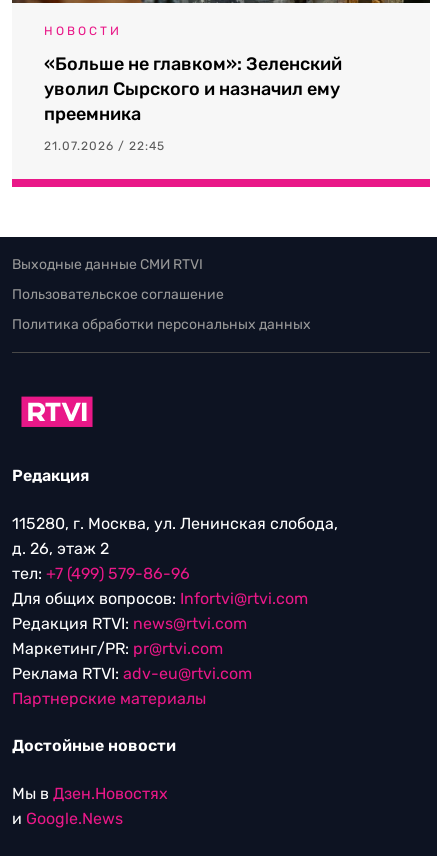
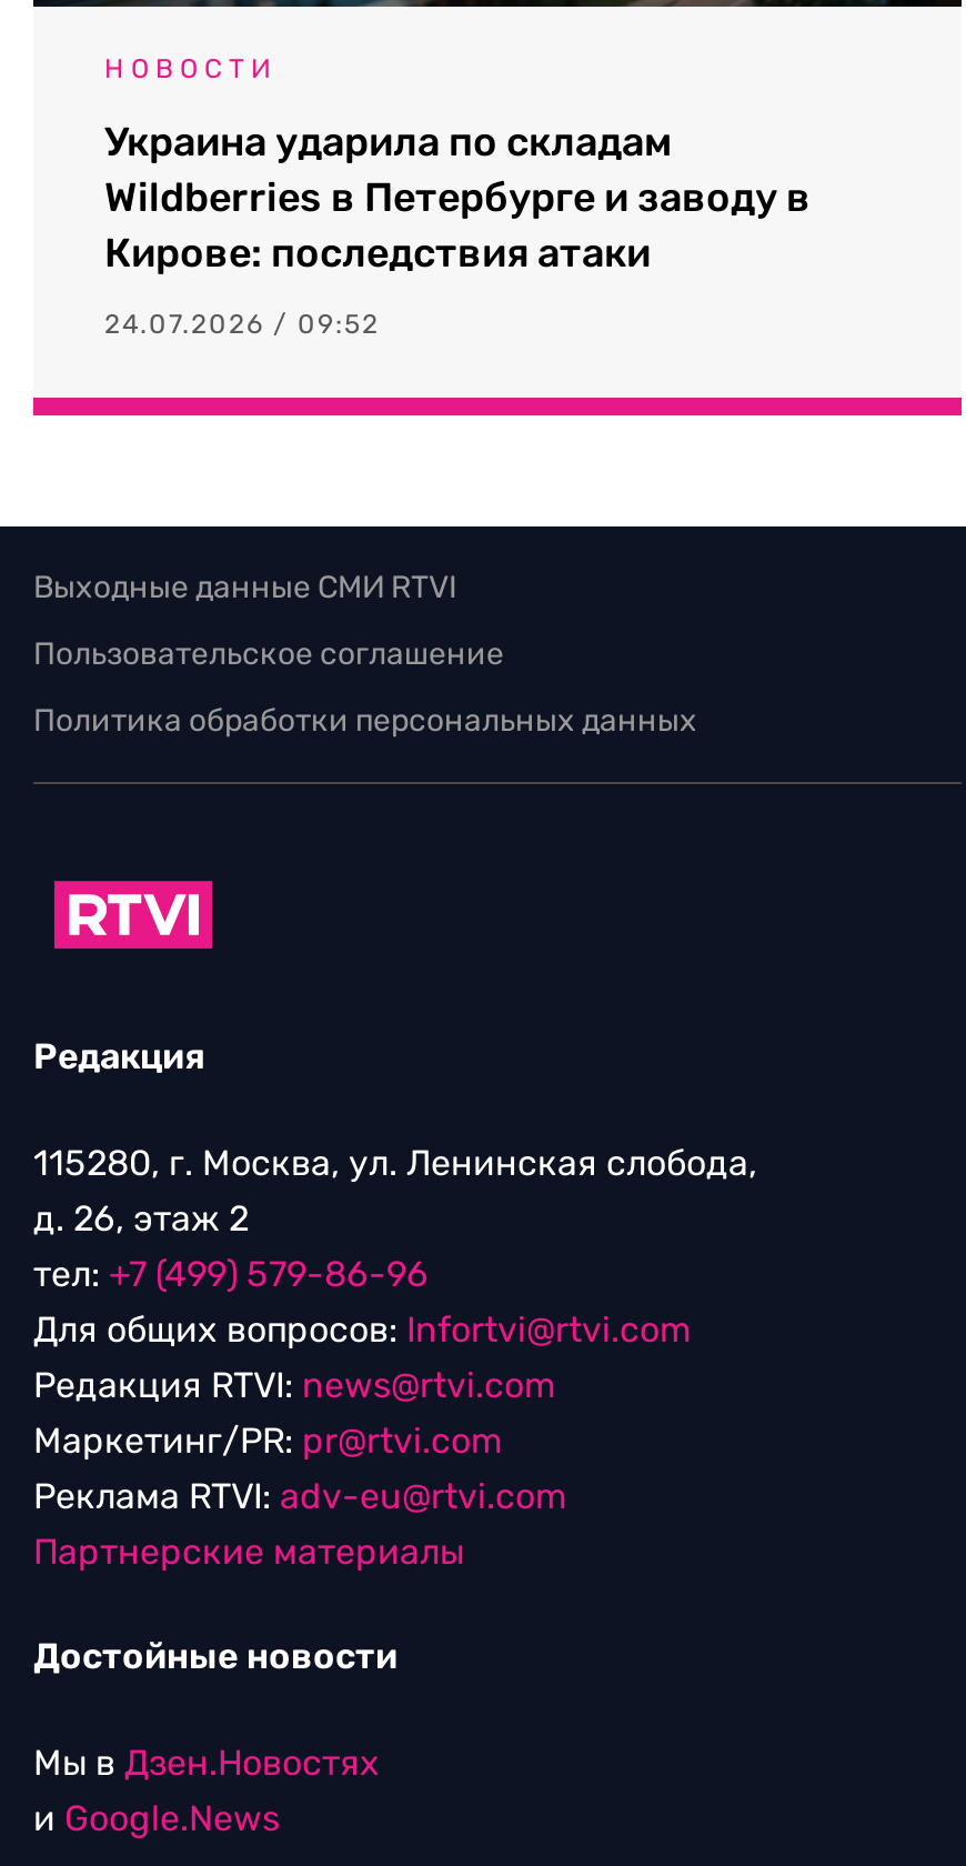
[44,53,342,125] «Больше не главком»: Зеленский | уволил Сырского и назначил ему | преемника -> [104,118,811,278] Украина ударила по складам | Wildberries в Петербурге и заводу в | Кирове: последствия атаки
[44,139,165,153] 21.07.2026 / 22:45 -> [104,309,380,340] 24.07.2026 / 09:52

